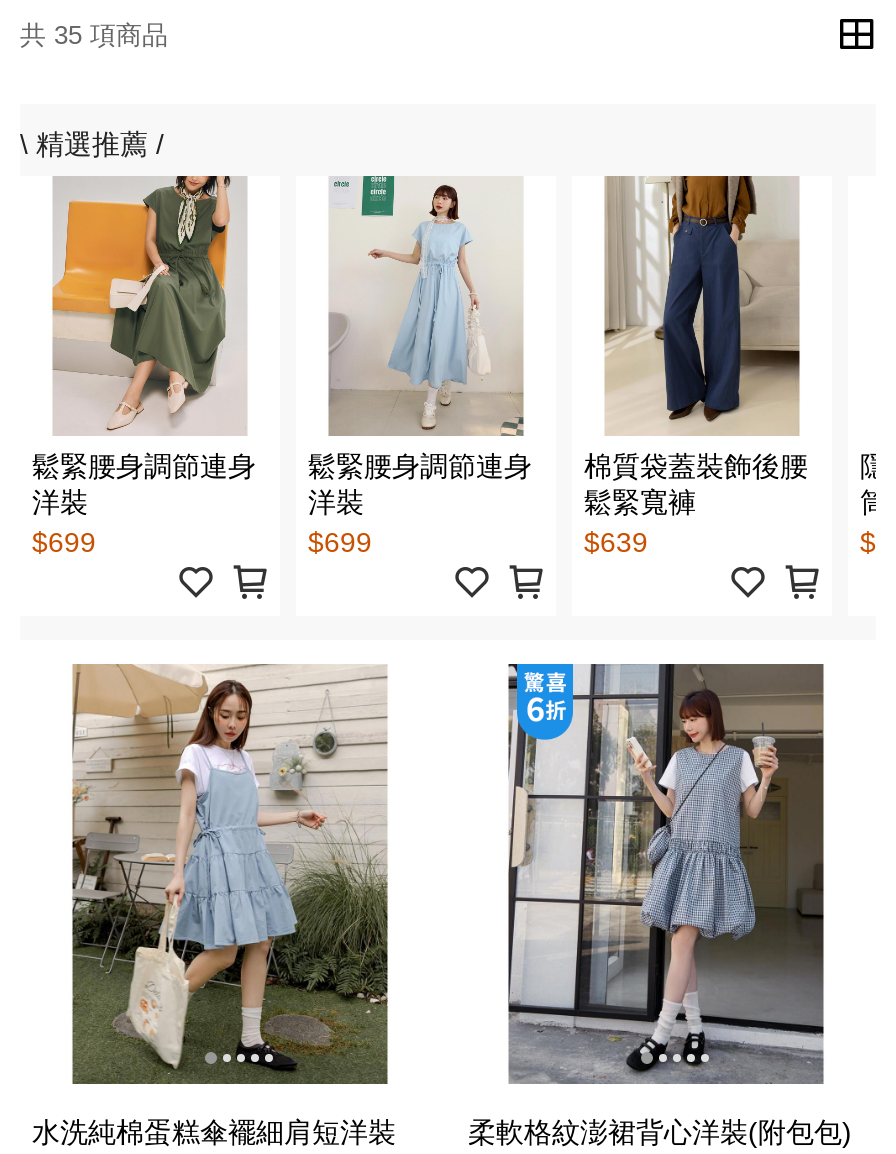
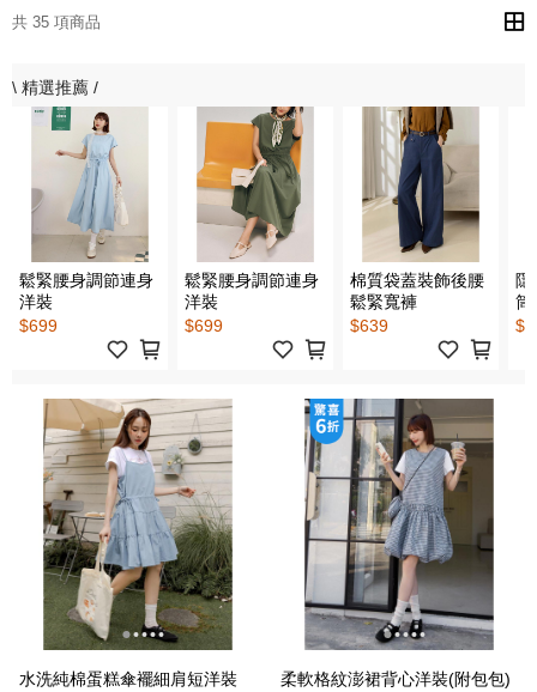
[52,174,246,434] [image] -> [31,105,149,262] [image]
[328,174,524,436] [image] -> [197,105,313,261] [image]

